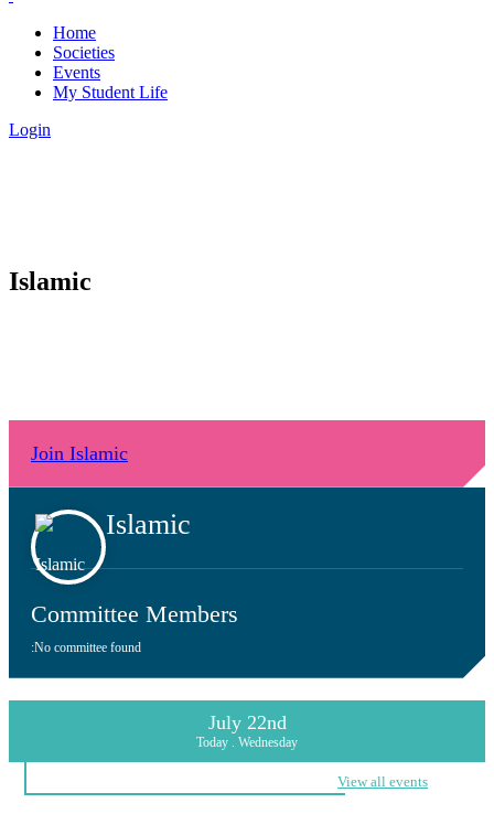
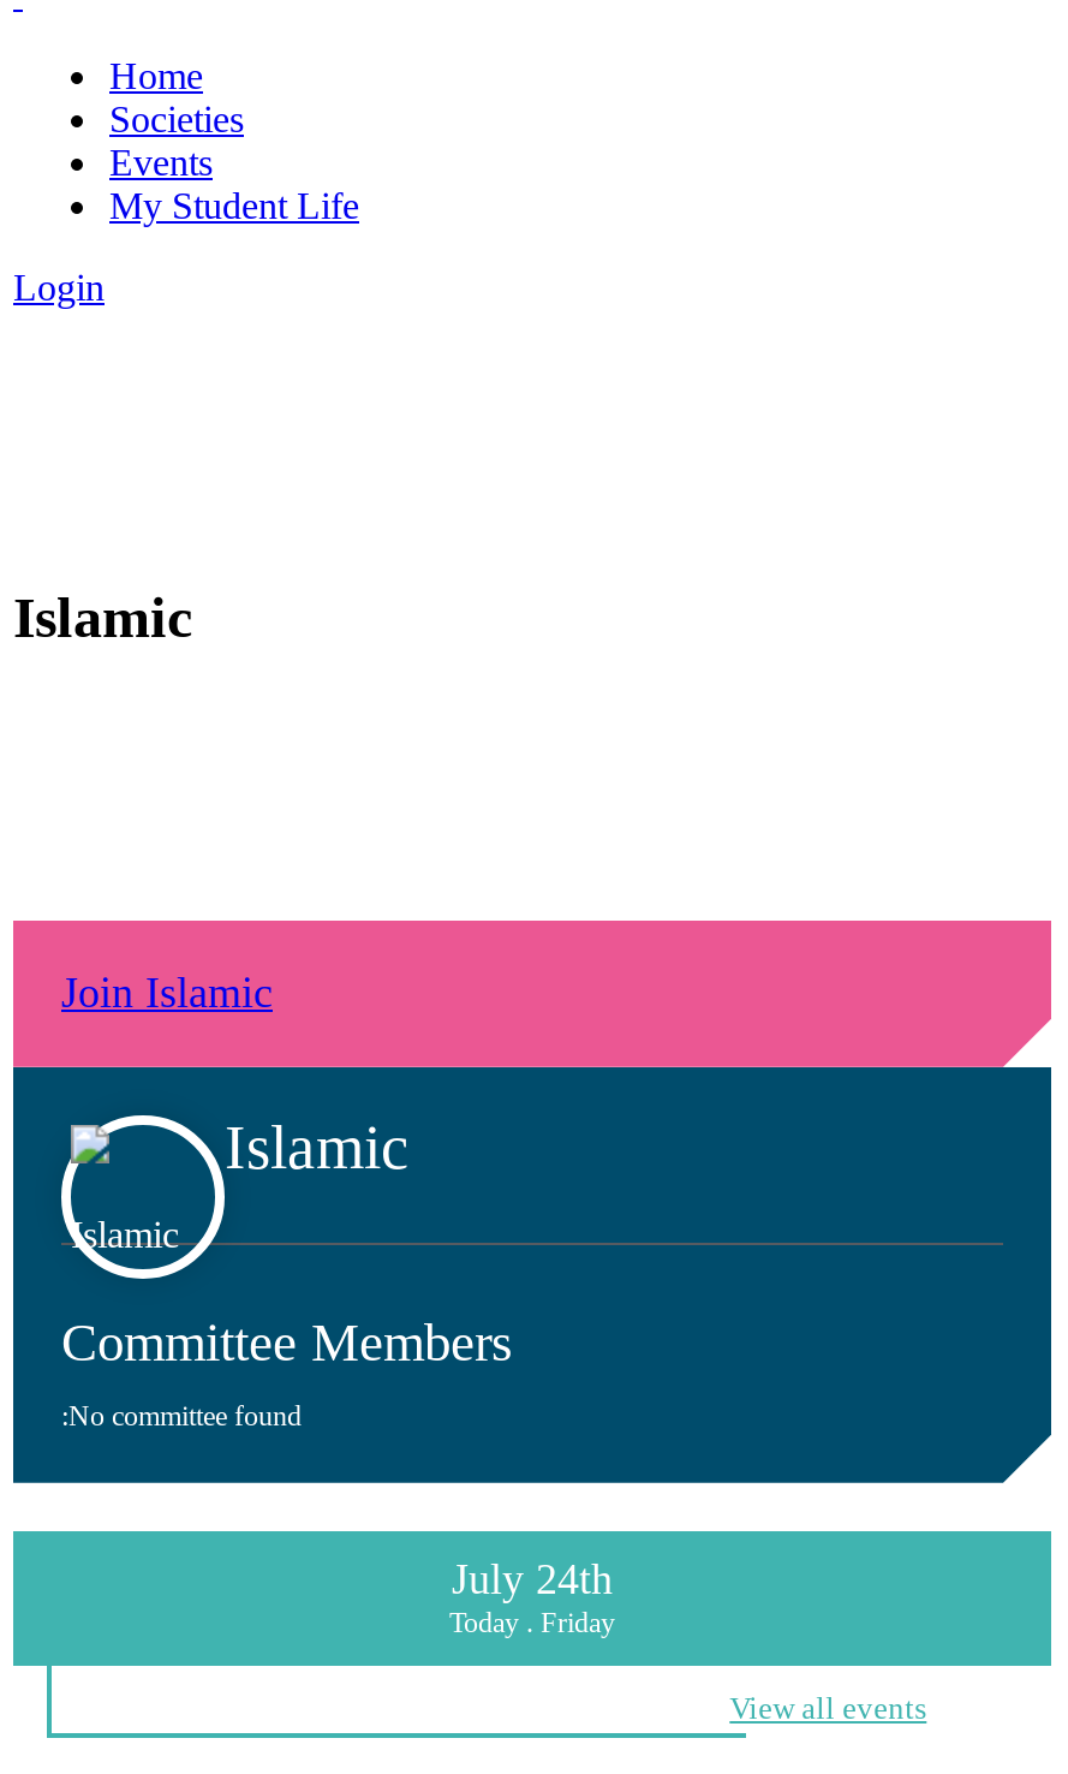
[208,711,286,733] July 22nd -> [452,1555,613,1603] July 24th
[196,734,298,750] Today . Wednesday -> [449,1605,615,1639] Today . Friday

